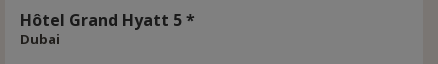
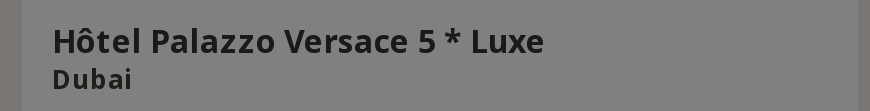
[20,9,195,31] Hôtel Grand Hyatt 5 * -> [52,19,546,63] Hôtel Palazzo Versace 5 * Luxe

